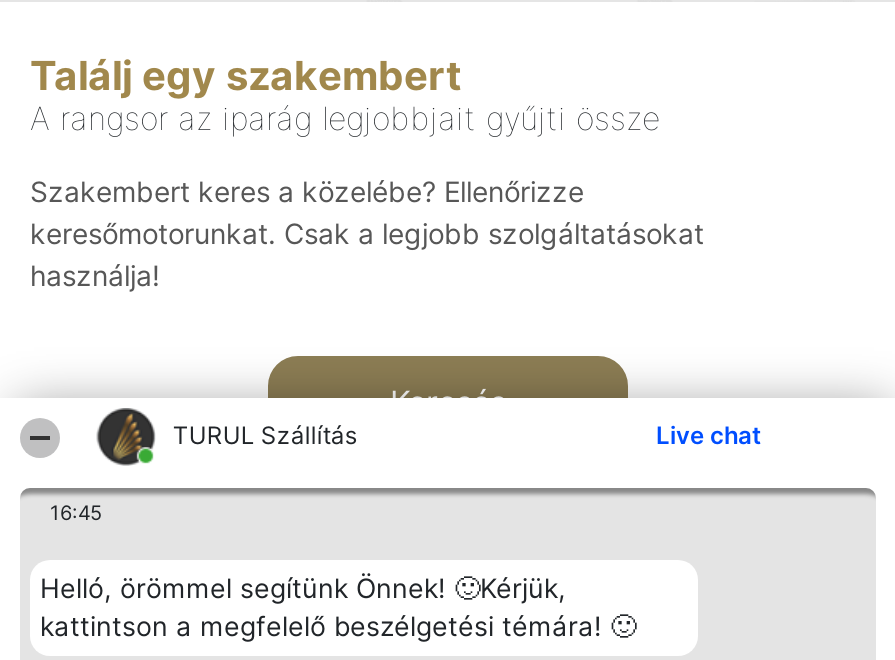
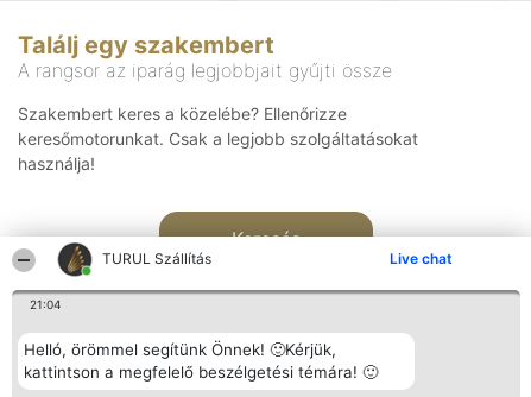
[50,500,102,524] 16:45 -> [30,297,61,311] 21:04

